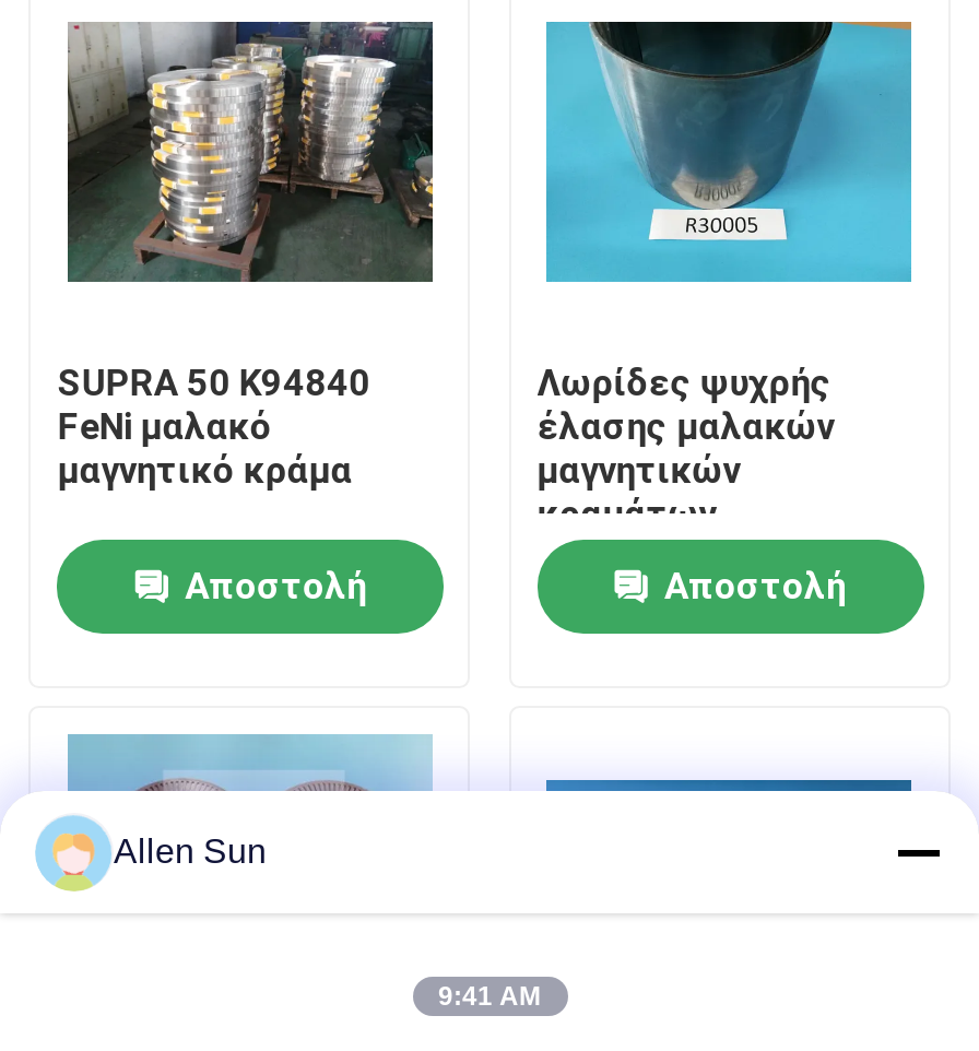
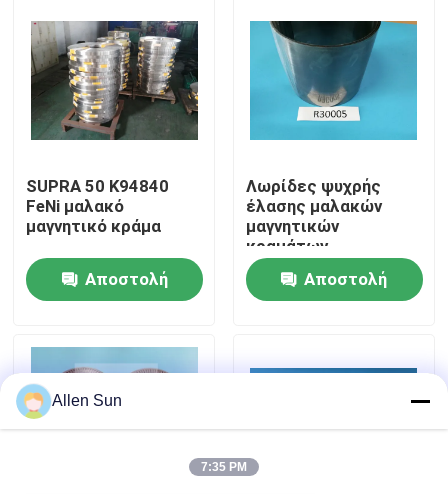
[438,981,541,1012] 9:41 AM -> [201,460,247,474] 7:35 PM

